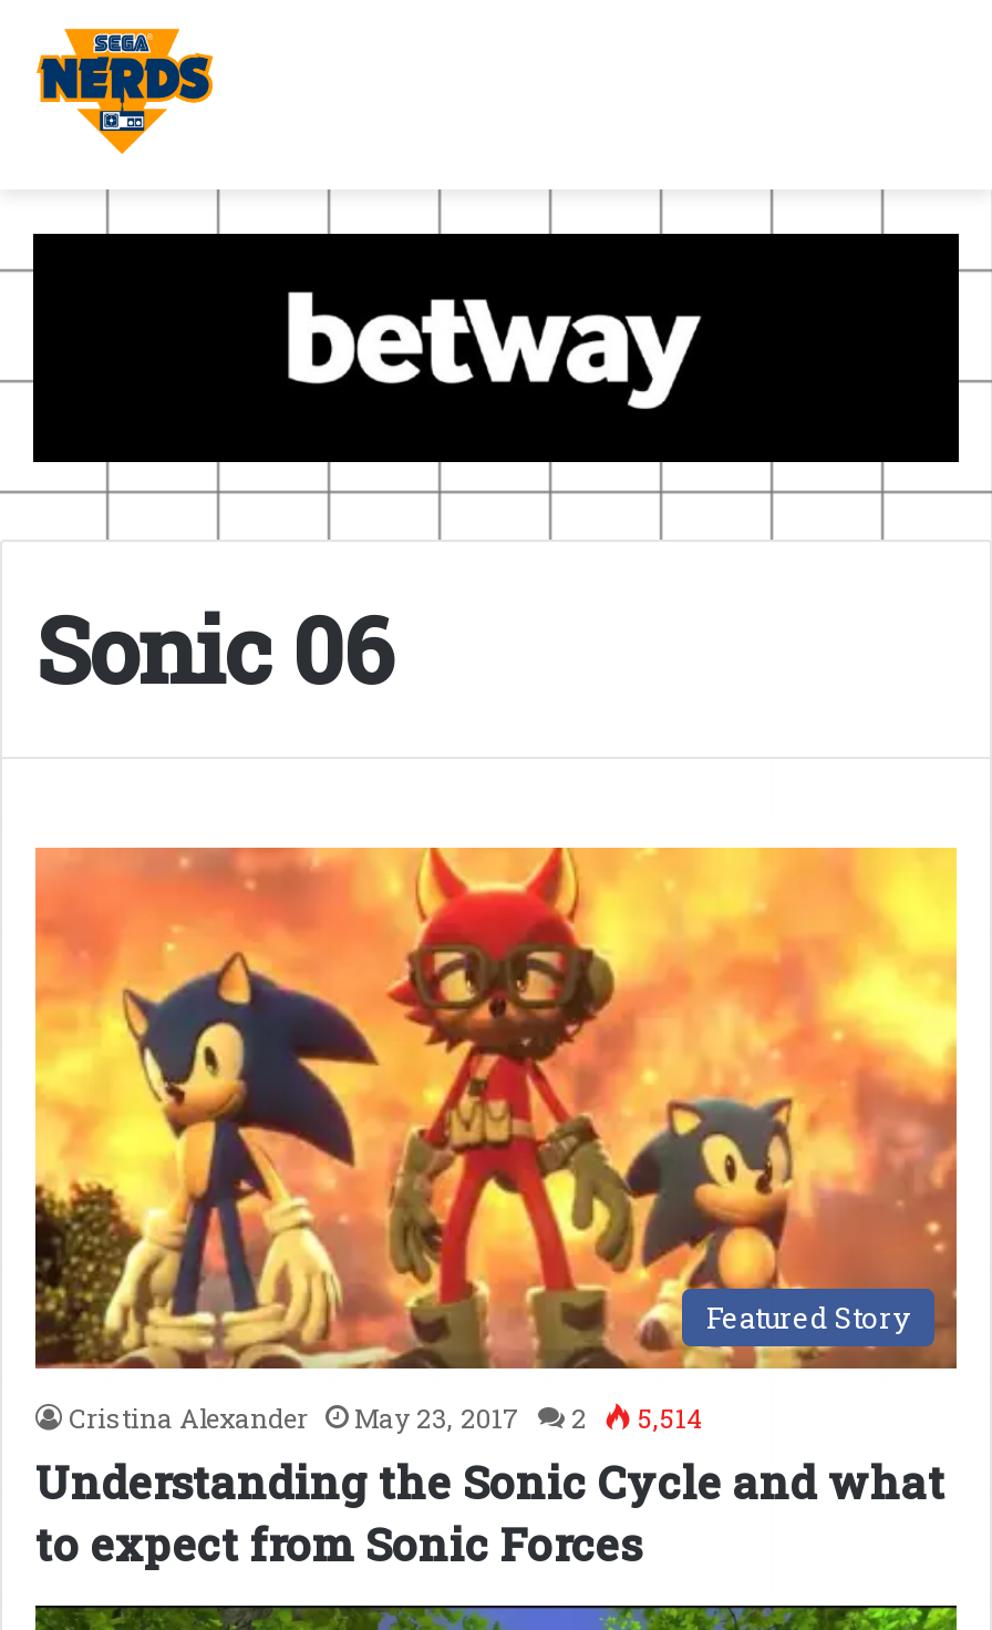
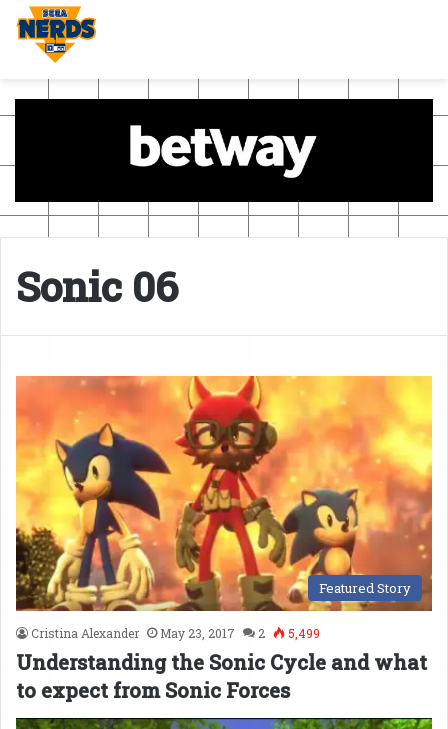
[69,1399,704,1434] Cristina Alexander May 23, 2017 2 5,514 -> [31,625,320,641] Cristina Alexander May 23, 2017 2 5,499

